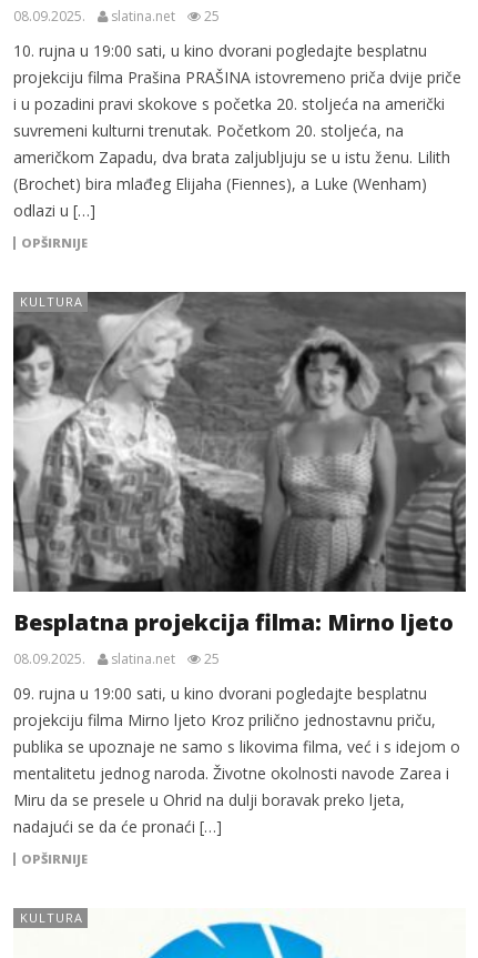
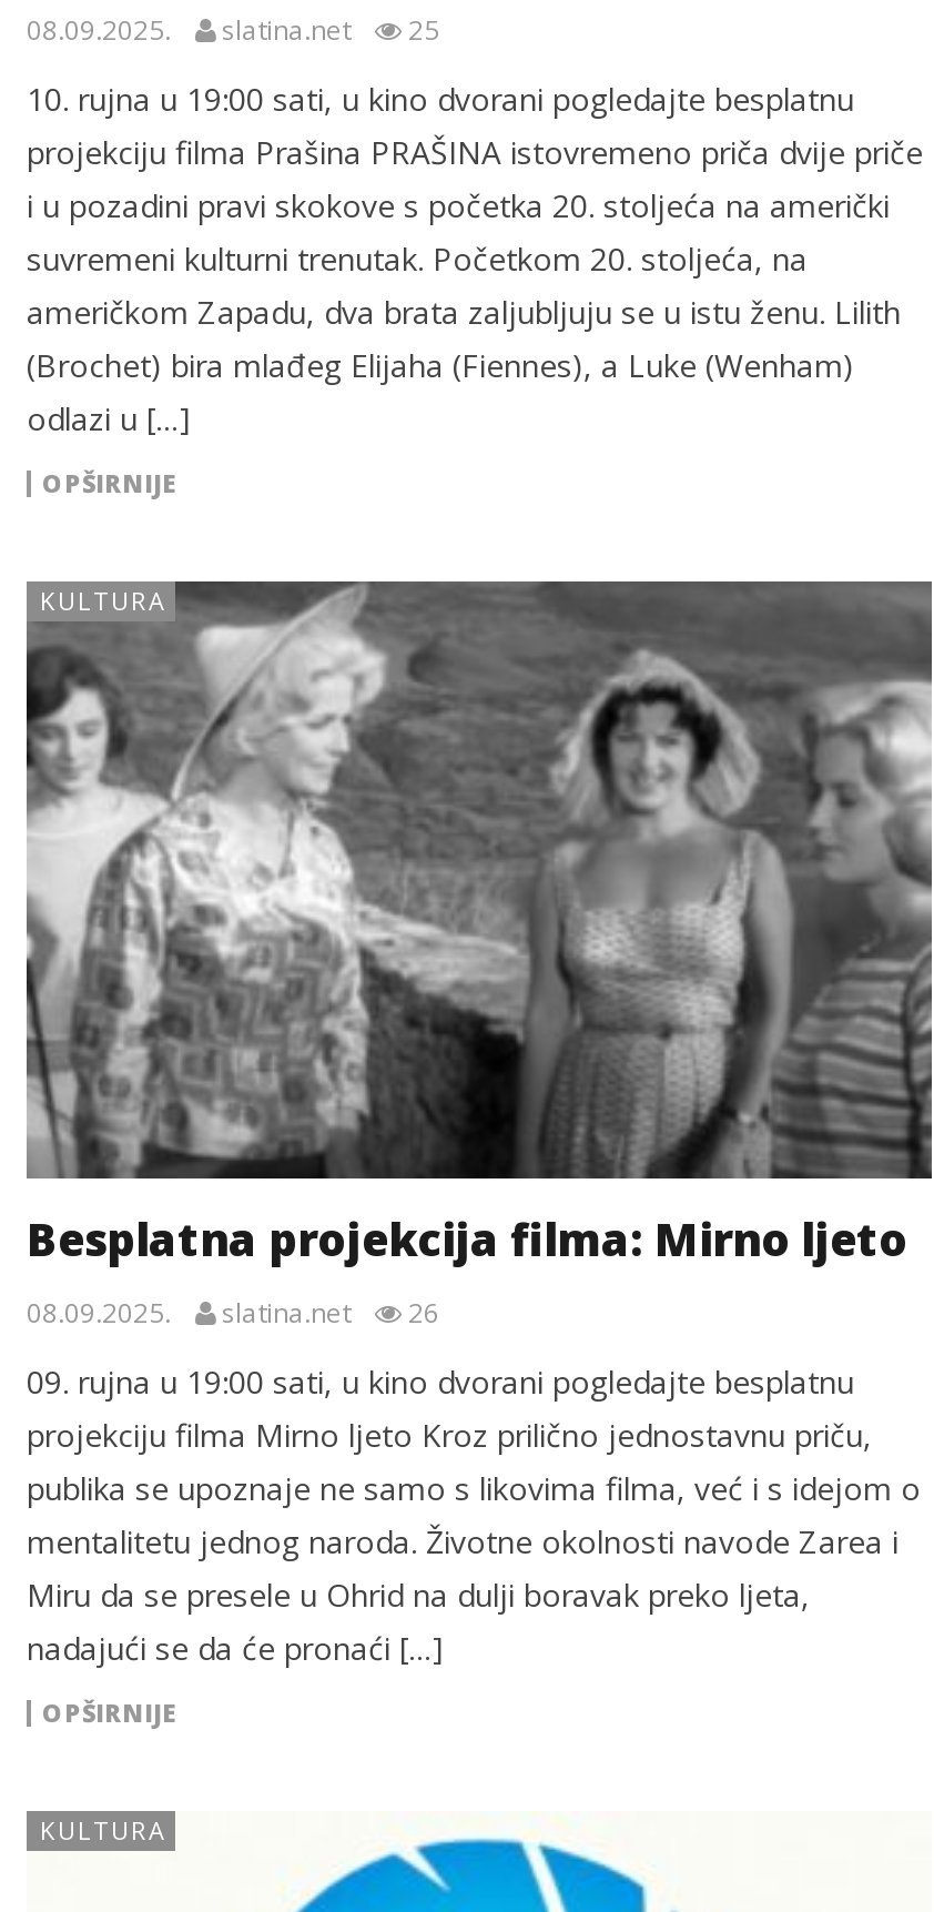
[13,649,220,668] 08.09.2025. slatina.net 25 -> [27,1294,439,1332] 08.09.2025. slatina.net 26

